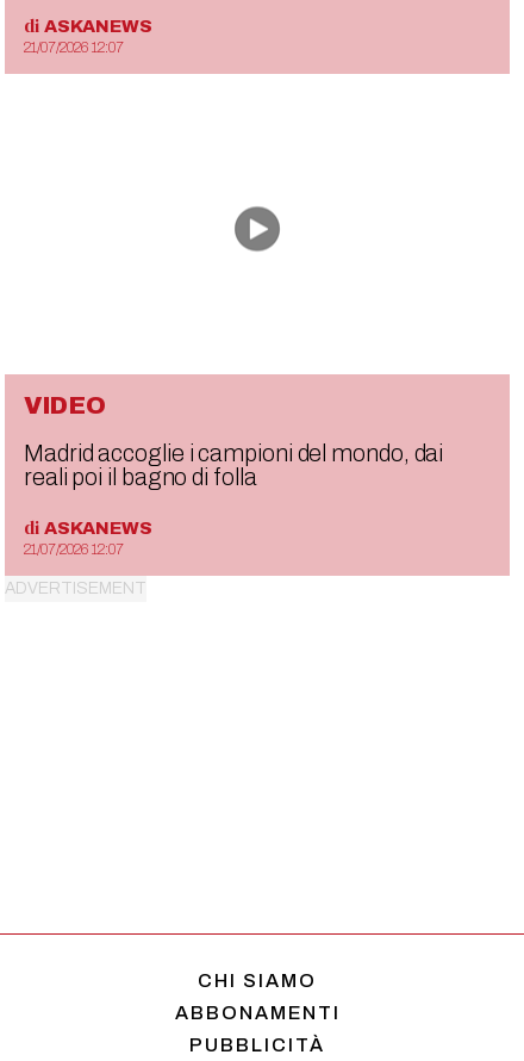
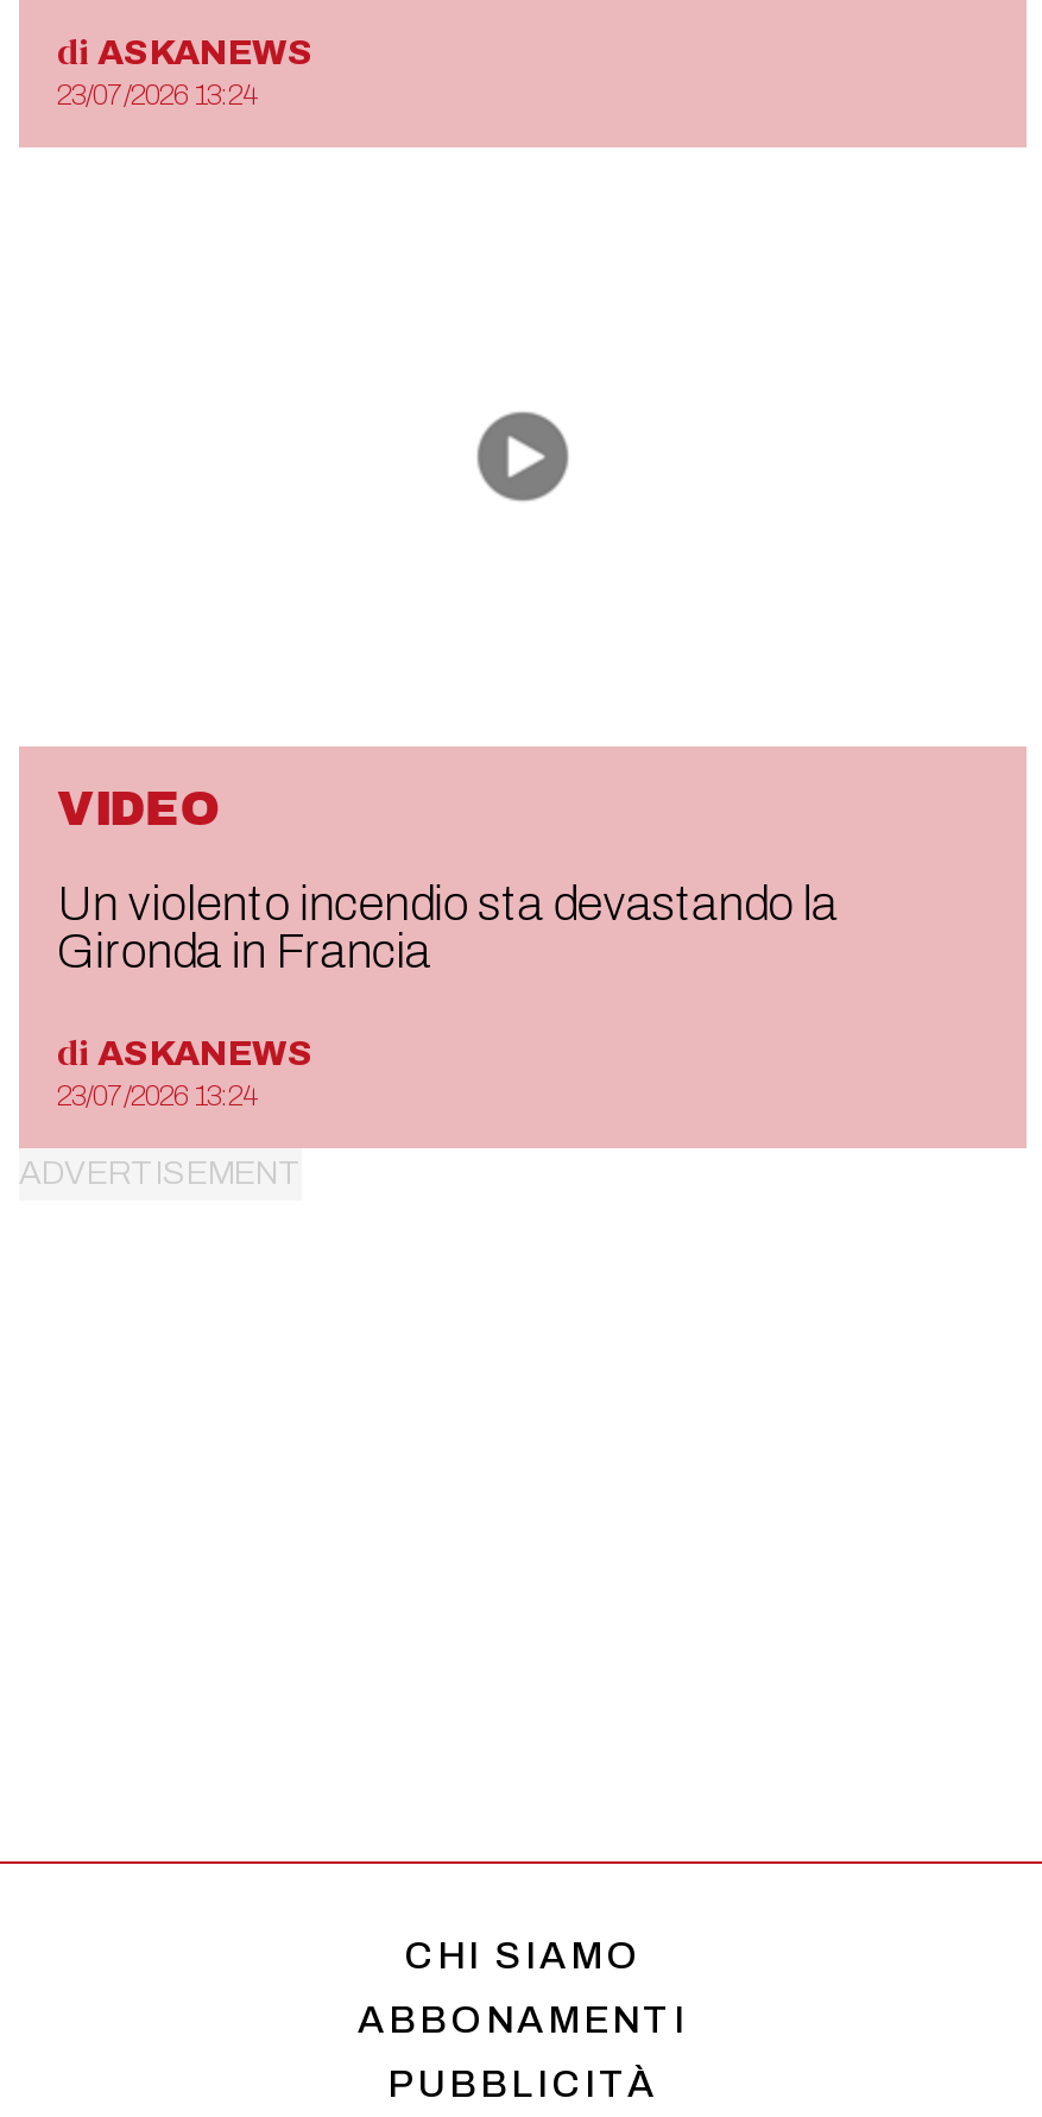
[24,39,124,55] 21/07/2026 12:07 -> [57,78,257,112] 23/07/2026 13:24
[24,439,443,489] Madrid accoglie i campioni del mondo, dai | reali poi il bagno di folla -> [57,877,838,977] Un violento incendio sta devastando la | Gironda in Francia
[24,541,124,557] 21/07/2026 12:07 -> [57,1079,257,1113] 23/07/2026 13:24

